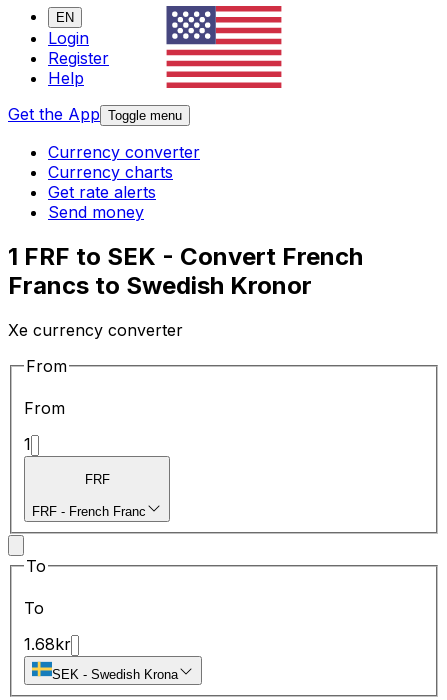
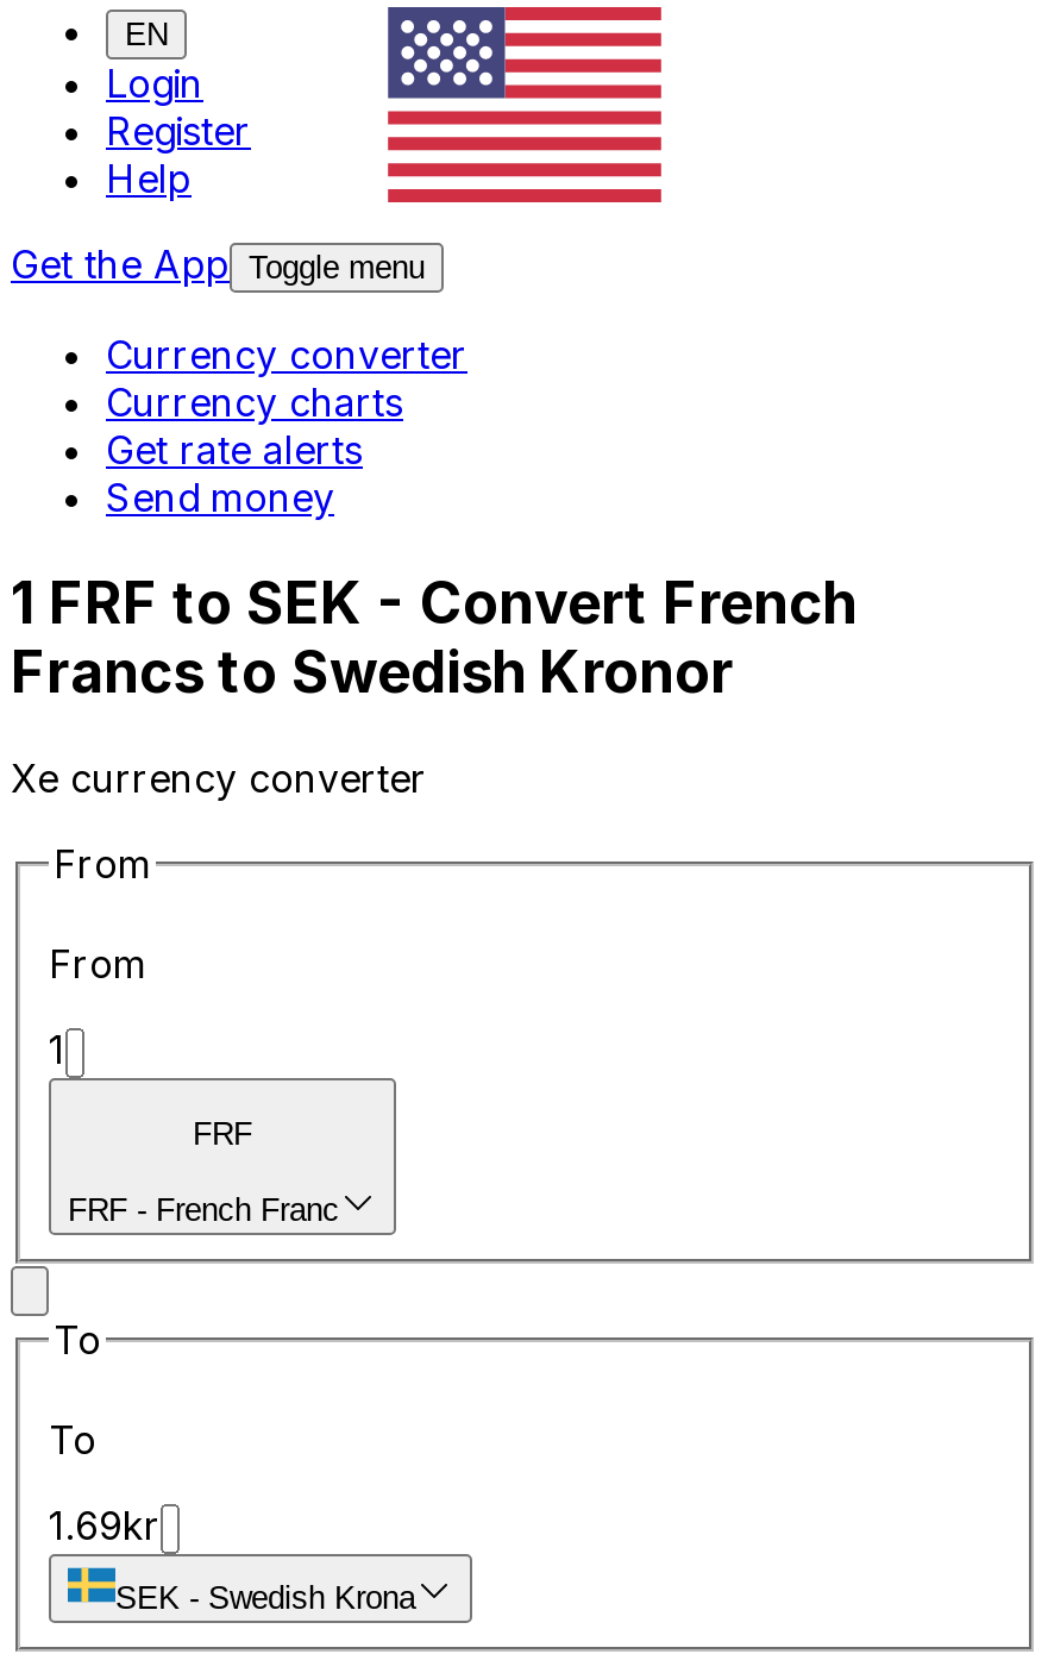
[24,634,71,654] 1.68kr -> [49,1502,161,1549] 1.69kr

